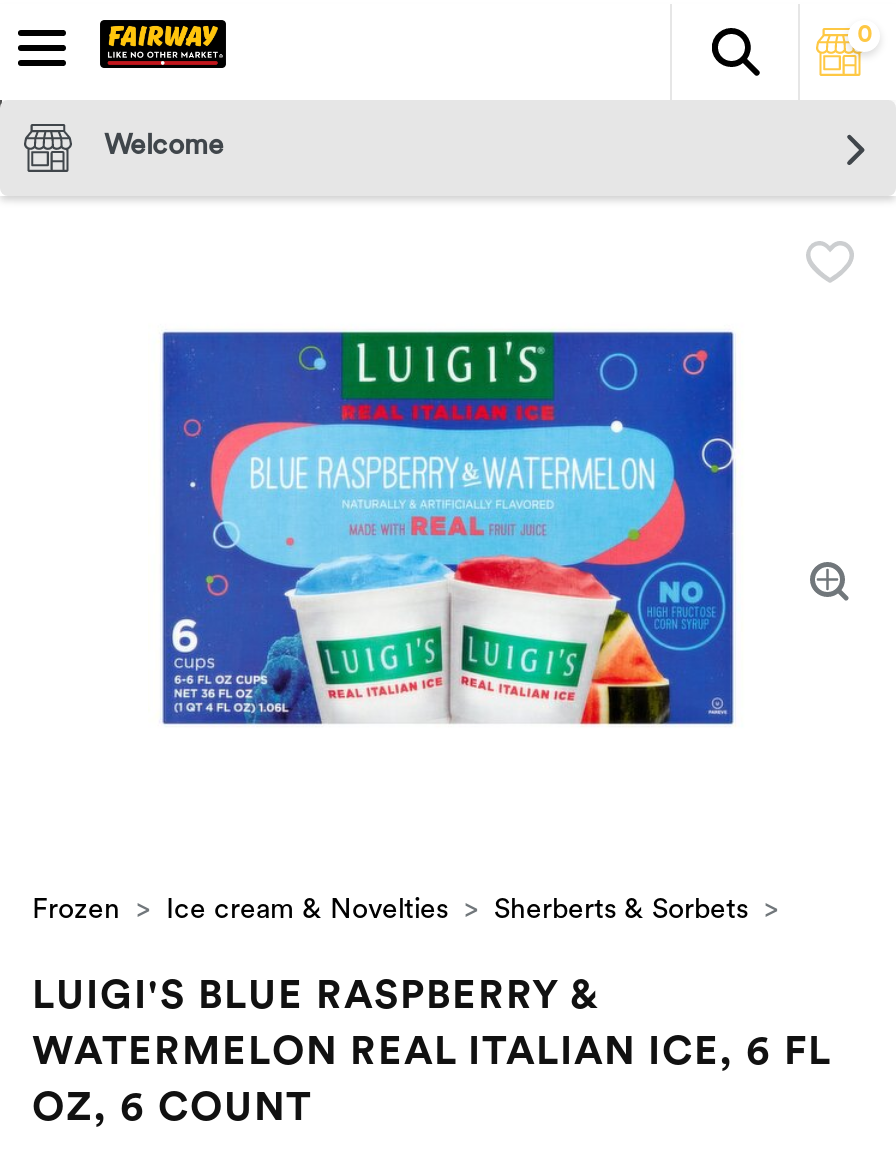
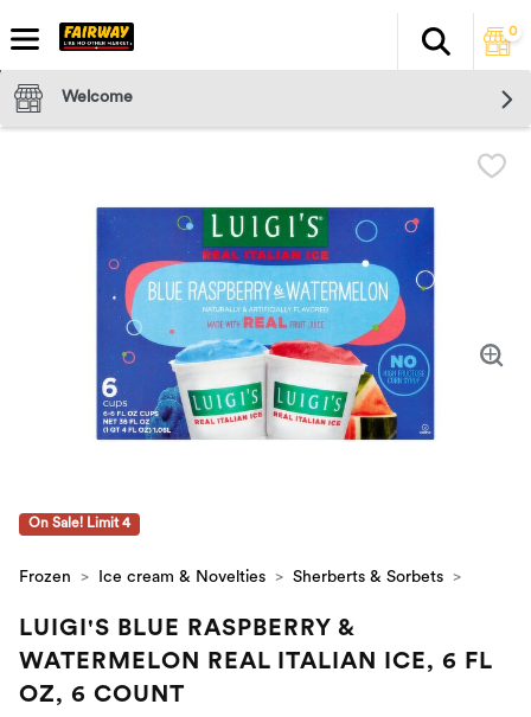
none -> [28,517,130,531] On Sale! Limit 4

